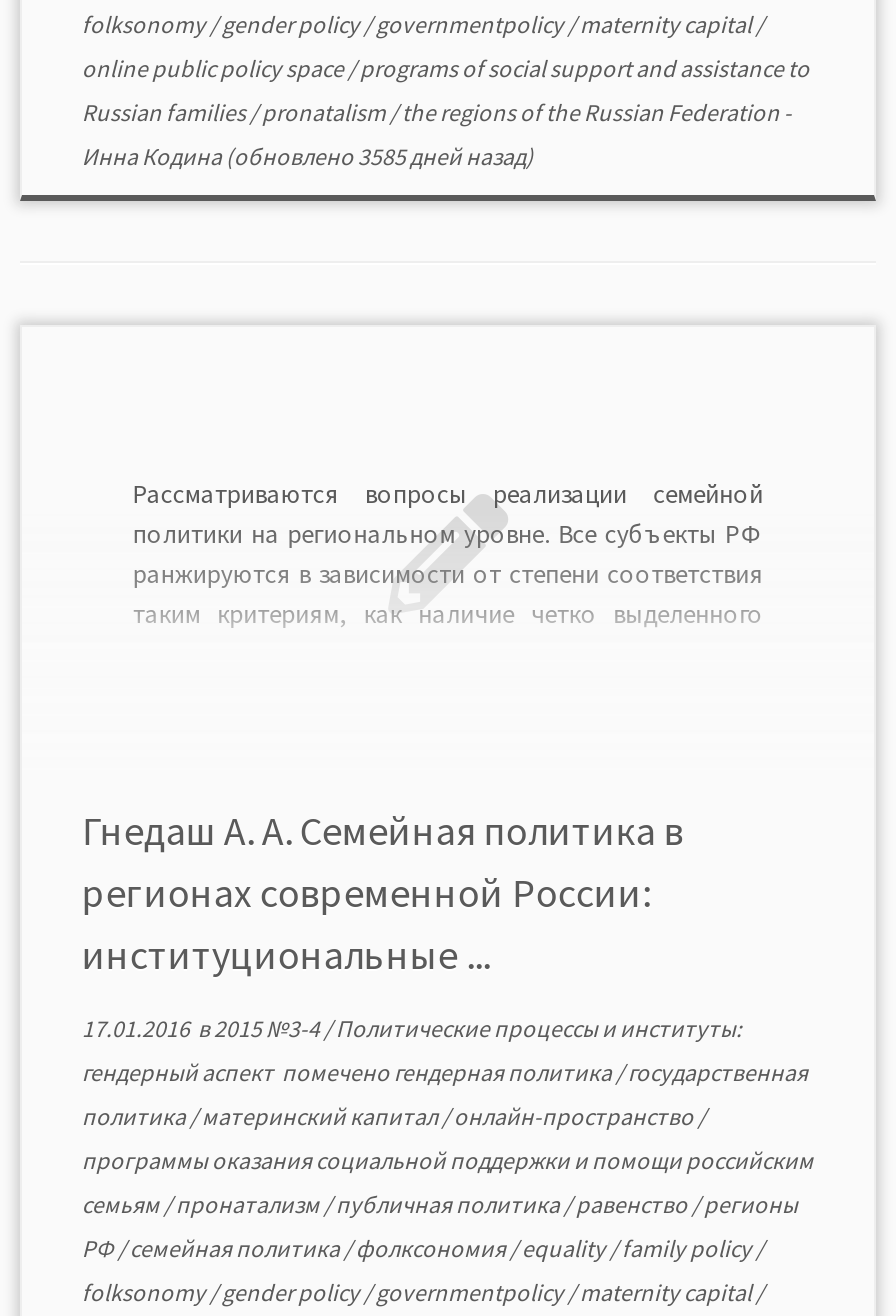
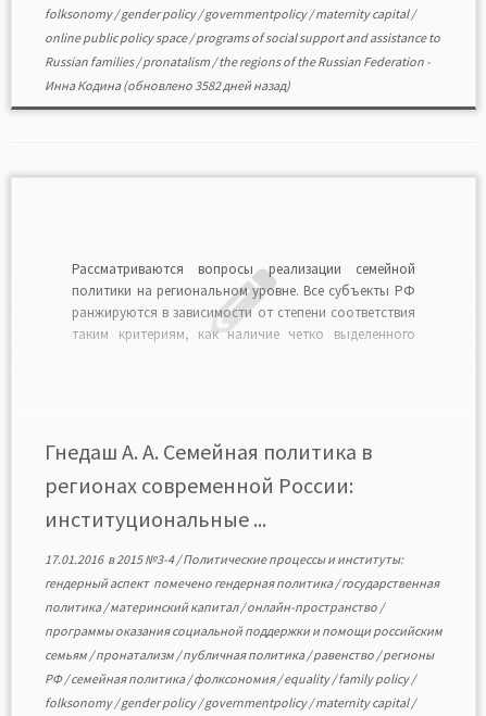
[82,141,534,171] Инна Кодина (обновлено 3585 дней назад) -> [44,77,290,93] Инна Кодина (обновлено 3582 дней назад)

